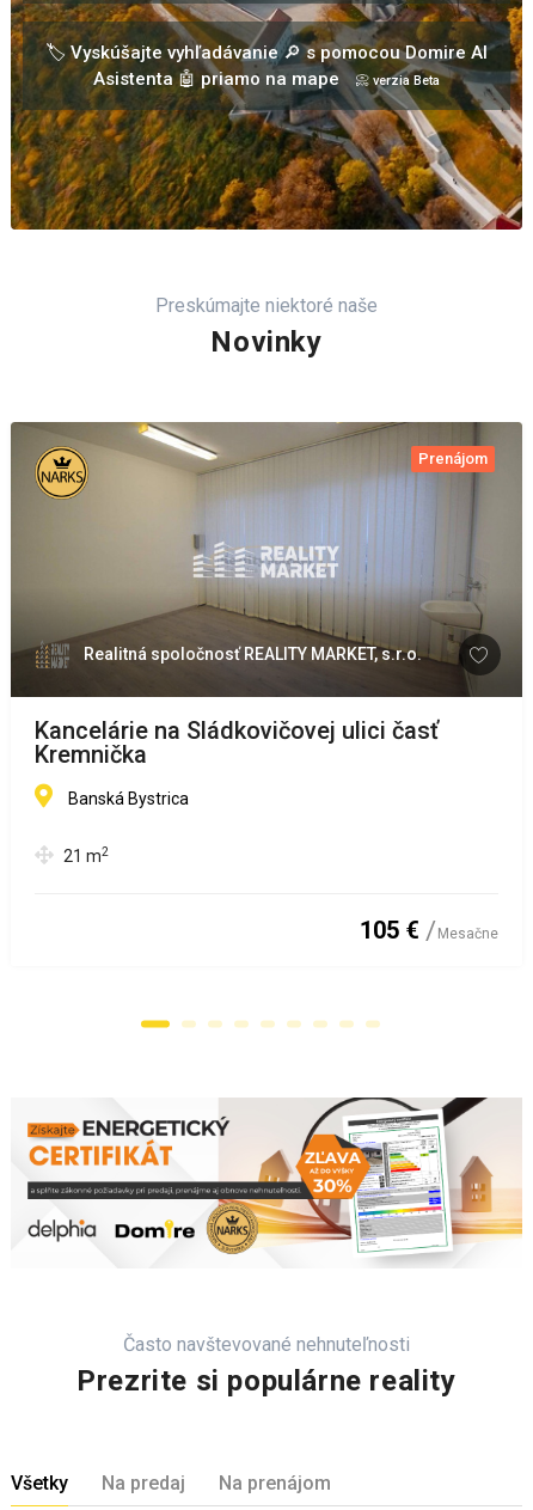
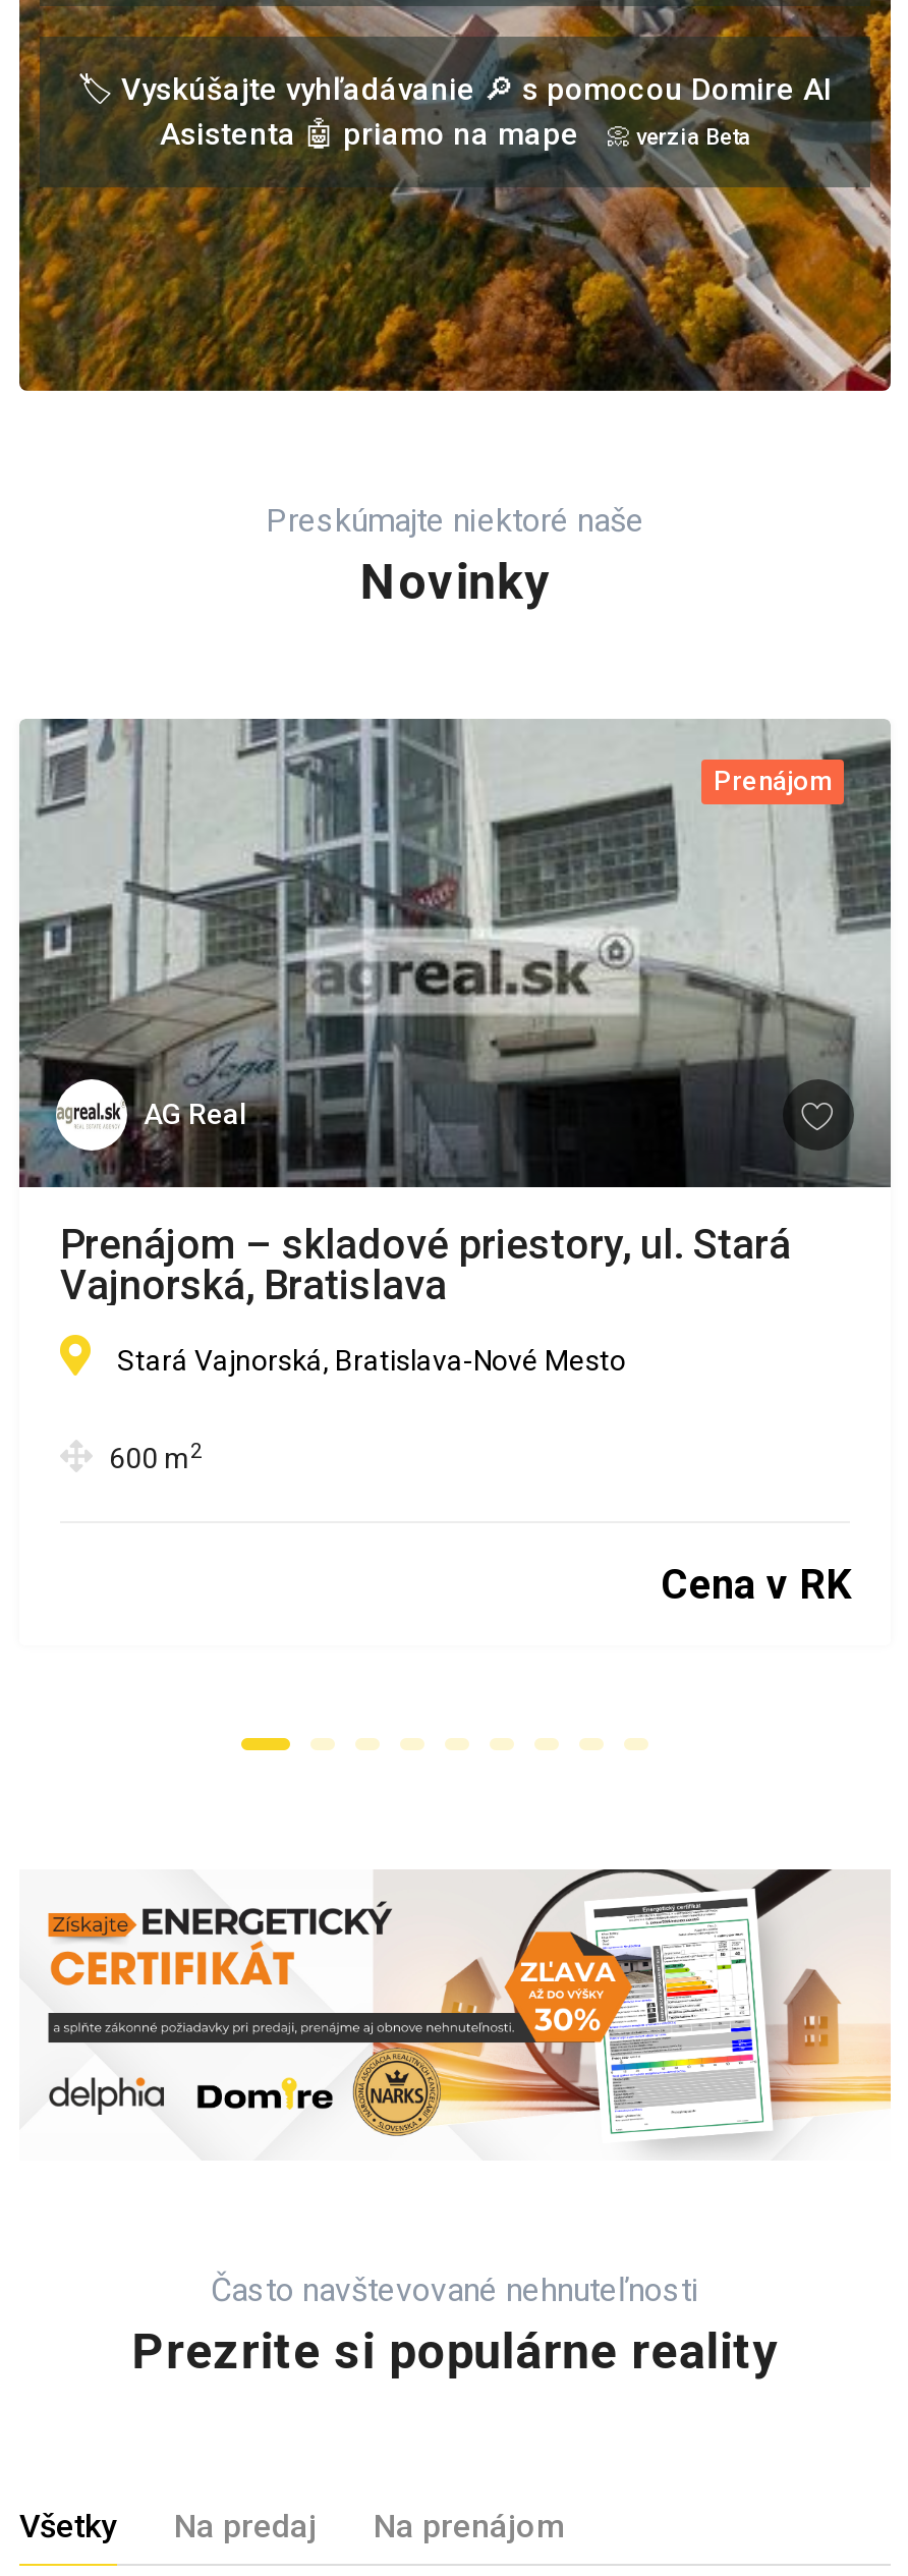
[11,422,522,697] [image] | Realitná spoločnosť REALITY MARKET, s.r.o. -> [19,719,891,1187] [image] | AG Real
[35,716,439,769] Kancelárie na Sládkovičovej ulici časť | Kremnička -> [60,1220,791,1309] Prenájom – skladové priestory, ul. Stará | Vajnorská, Bratislava
[68,789,189,808] Banská Bystrica -> [117,1344,626,1377] Stará Vajnorská, Bratislava-Nové Mesto
[63,844,109,866] 21 m2 -> [109,1437,203,1474] 600 m2
[360,916,498,944] 105 € | Mesačne -> [640,1560,850,1609] Cena v RK

